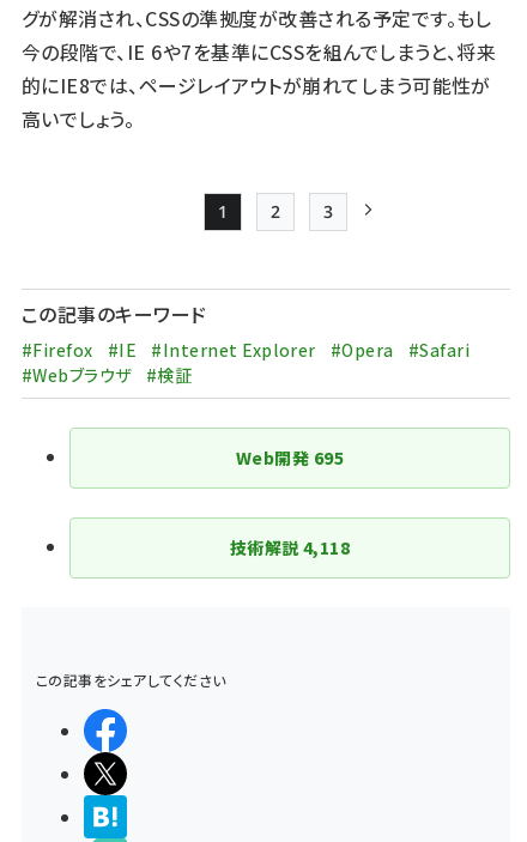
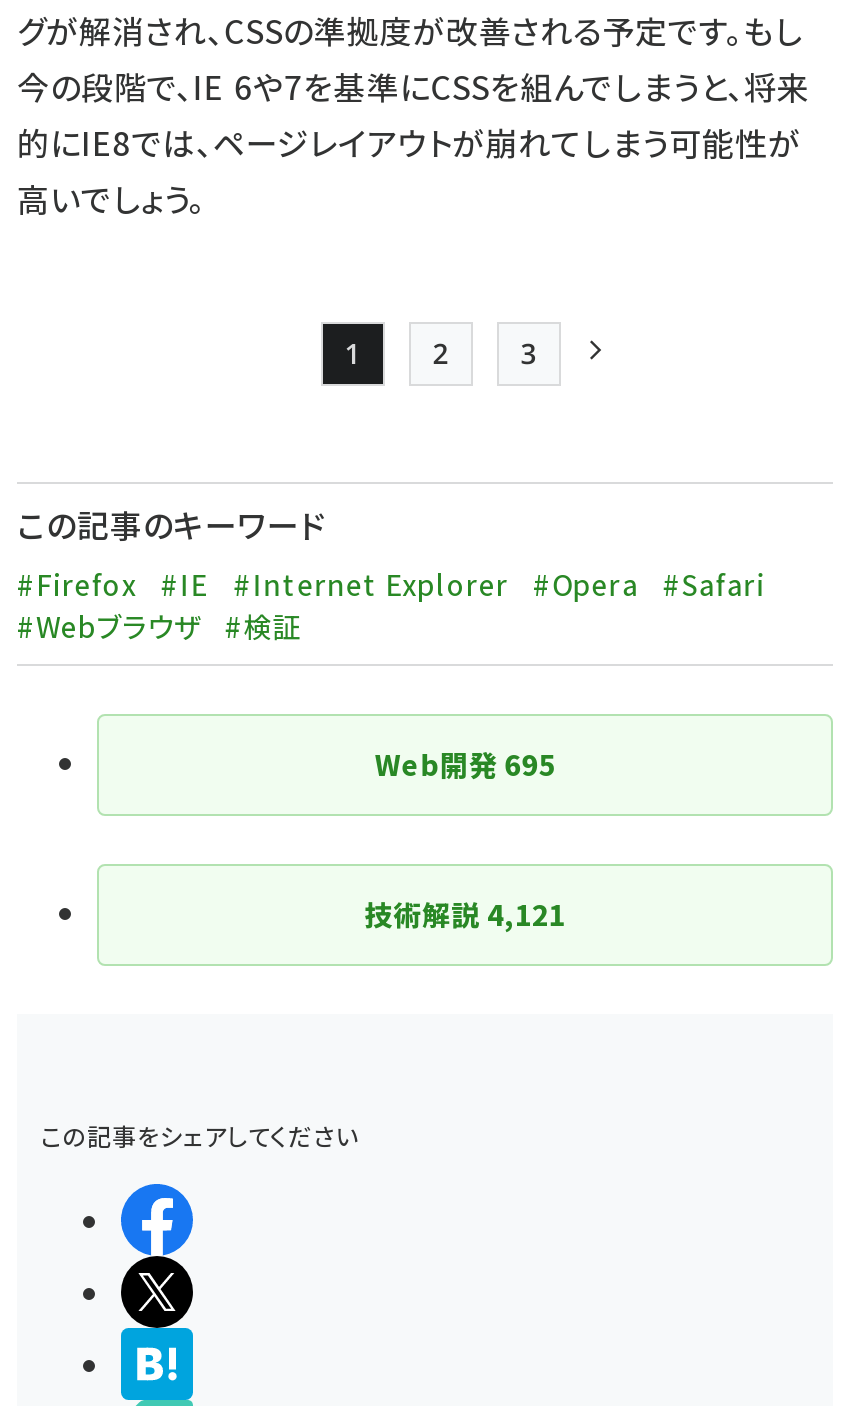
[229,535,350,559] 技術解説4,118 -> [364,894,566,934] 技術解説4,121

